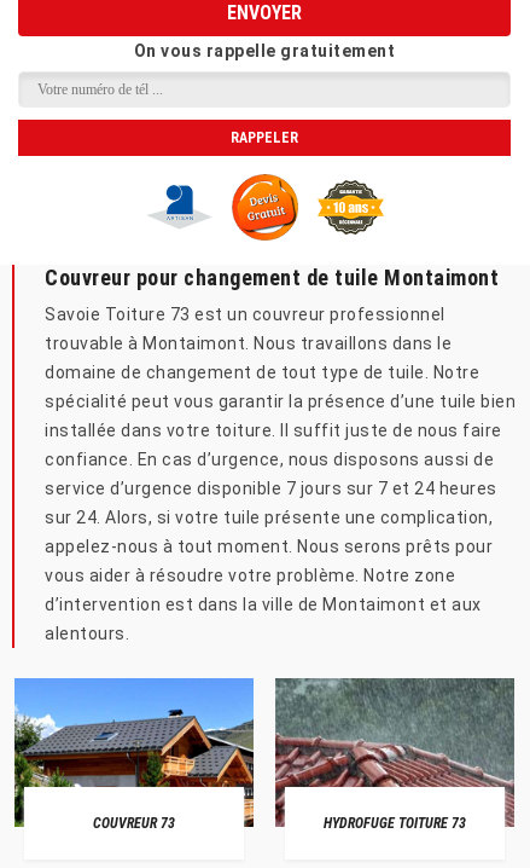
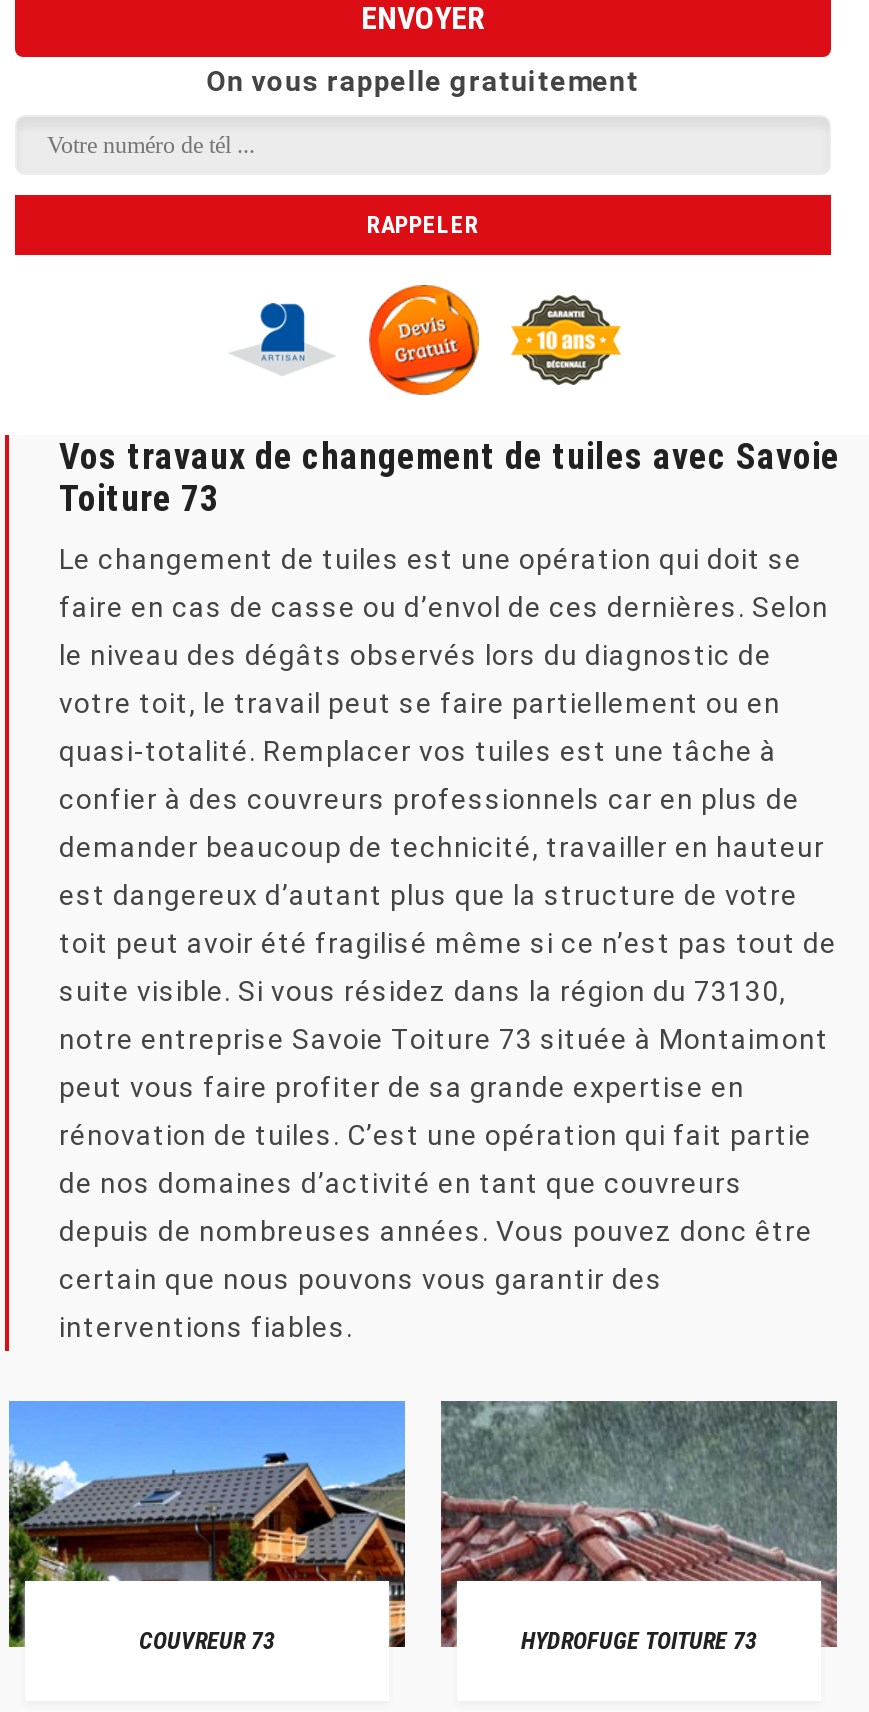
[45,265,516,643] Couvreur pour changement de tuile Montaimont | Savoie Toiture 73 est un couvreur professionnel | trouvable à Montaimont. Nous travaillons dans le | domaine de changement de tout type de tuile. Notre | spécialité peut vous garantir la présence d’une tuile bien | installée dans votre toiture. Il suffit juste de nous faire | confiance. En cas d’urgence, nous disposons aussi de | service d’urgence disponible 7 jours sur 7 et 24 heures | sur 24. Alors, si votre tuile présente une complication, | appelez-nous à tout moment. Nous serons prêts pour | vous aider à résoudre votre problème. Notre zone | d’intervention est dans la ville de Montaimont et aux | alentours. -> [59,435,840,1343] Vos travaux de changement de tuiles avec Savoie | Toiture 73 | Le changement de tuiles est une opération qui doit se | faire en cas de casse ou d’envol de ces dernières. Selon | le niveau des dégâts observés lors du diagnostic de | votre toit, le travail peut se faire partiellement ou en | quasi-totalité. Remplacer vos tuiles est une tâche à | confier à des couvreurs professionnels car en plus de | demander beaucoup de technicité, travailler en hauteur | est dangereux d’autant plus que la structure de votre | toit peut avoir été fragilisé même si ce n’est pas tout de | suite visible. Si vous résidez dans la région du 73130, | notre entreprise Savoie Toiture 73 située à Montaimont | peut vous faire profiter de sa grande expertise en | rénovation de tuiles. C’est une opération qui fait partie | de nos domaines d’activité en tant que couvreurs | depuis de nombreuses années. Vous pouvez donc être | certain que nous pouvons vous garantir des | interventions fiables.

